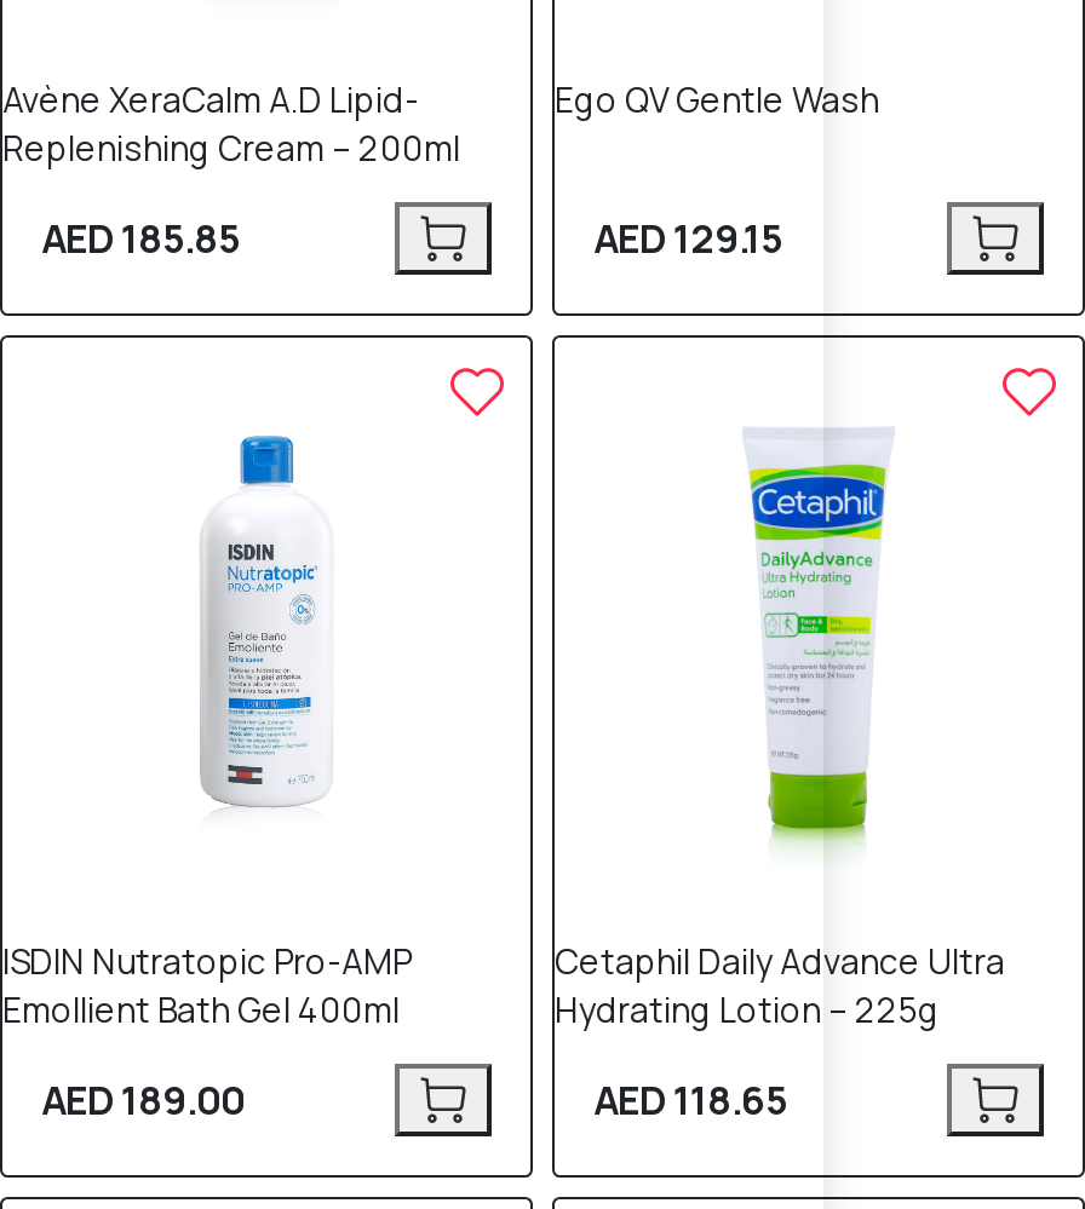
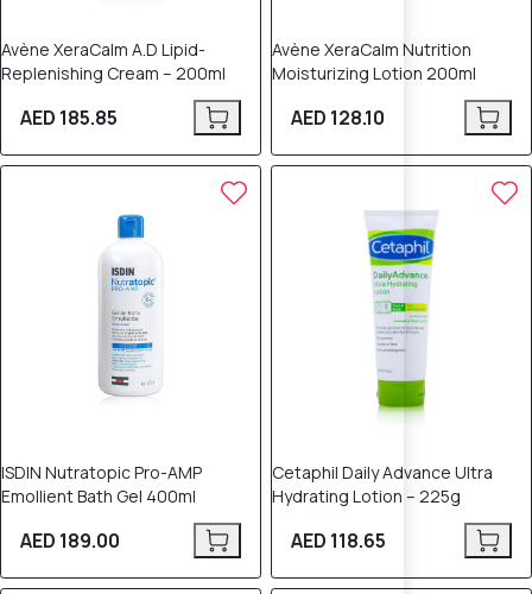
[555,76,879,122] Ego QV Gentle Wash -> [272,38,476,84] Avène XeraCalm Nutrition | Moisturizing Lotion 200ml
[593,212,782,265] AED 129.15 -> [291,105,385,131] AED 128.10

